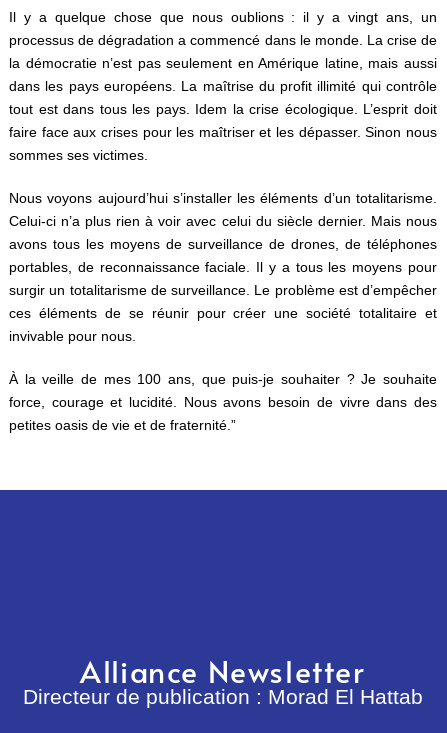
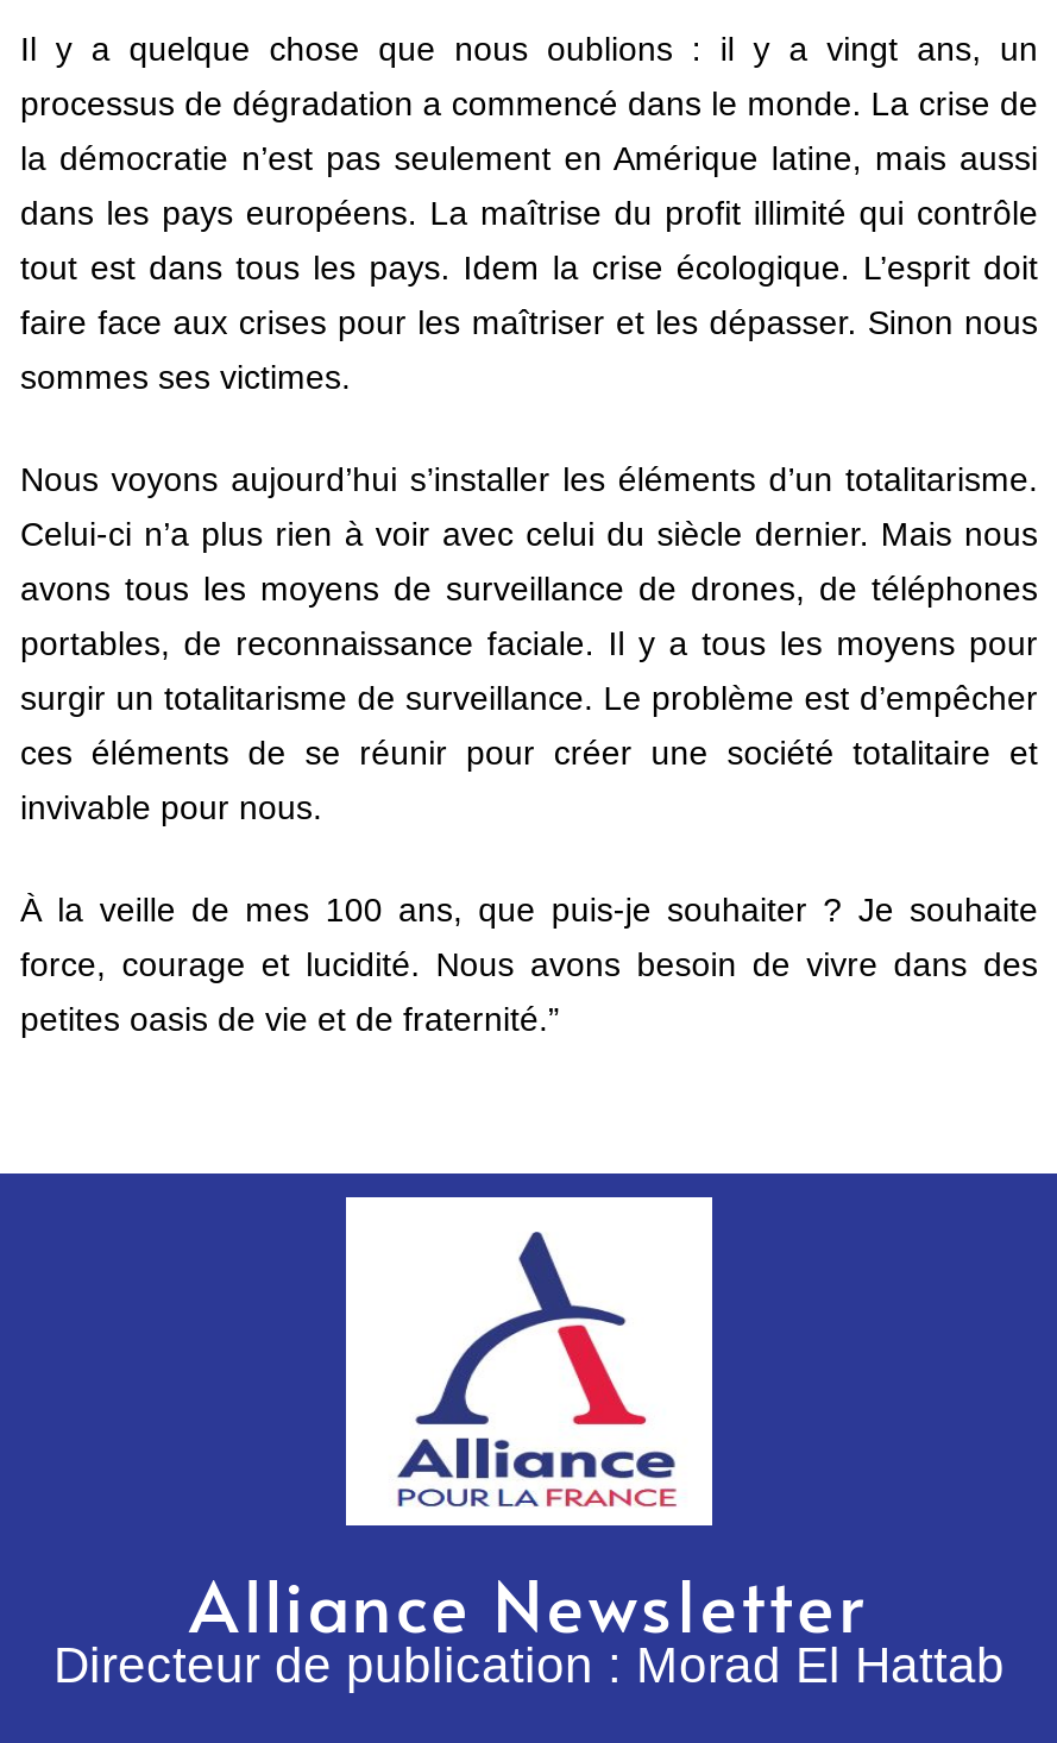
none -> [344,1195,715,1528] [image]

